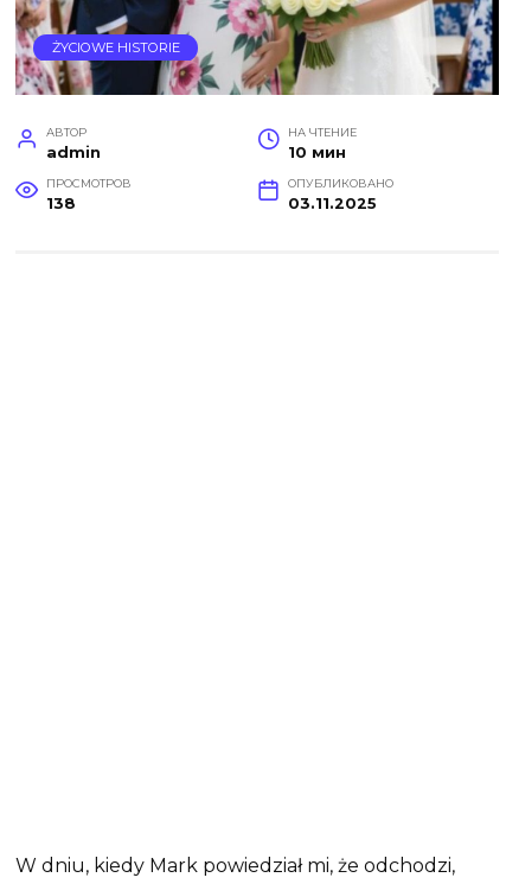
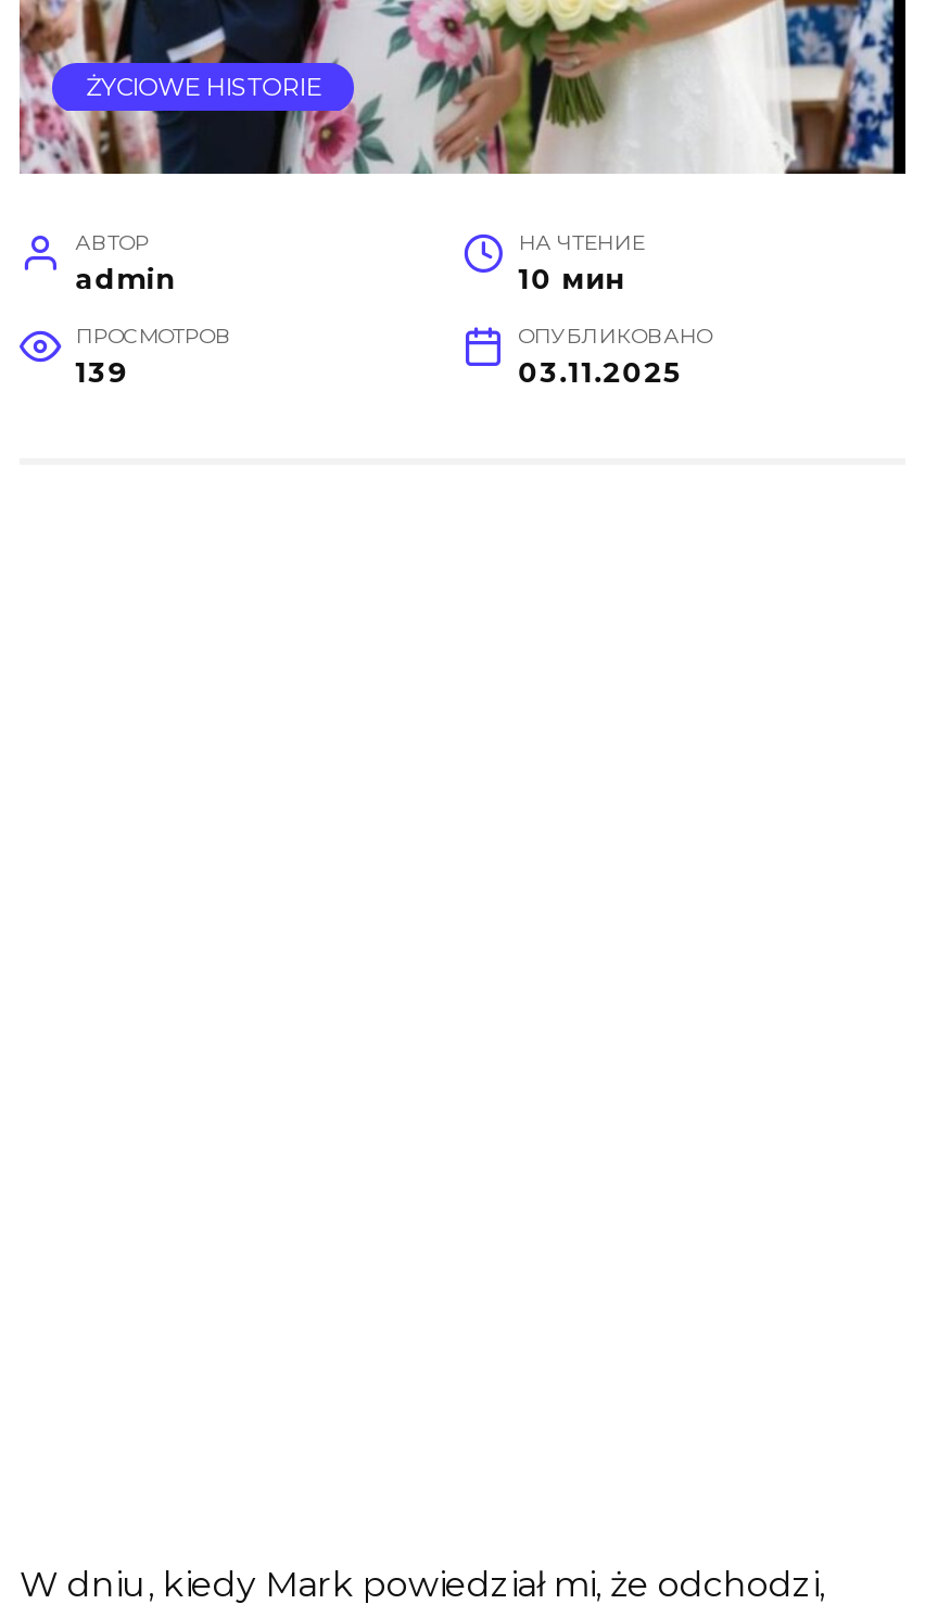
[46,194,75,212] 138 -> [75,356,127,389] 139

